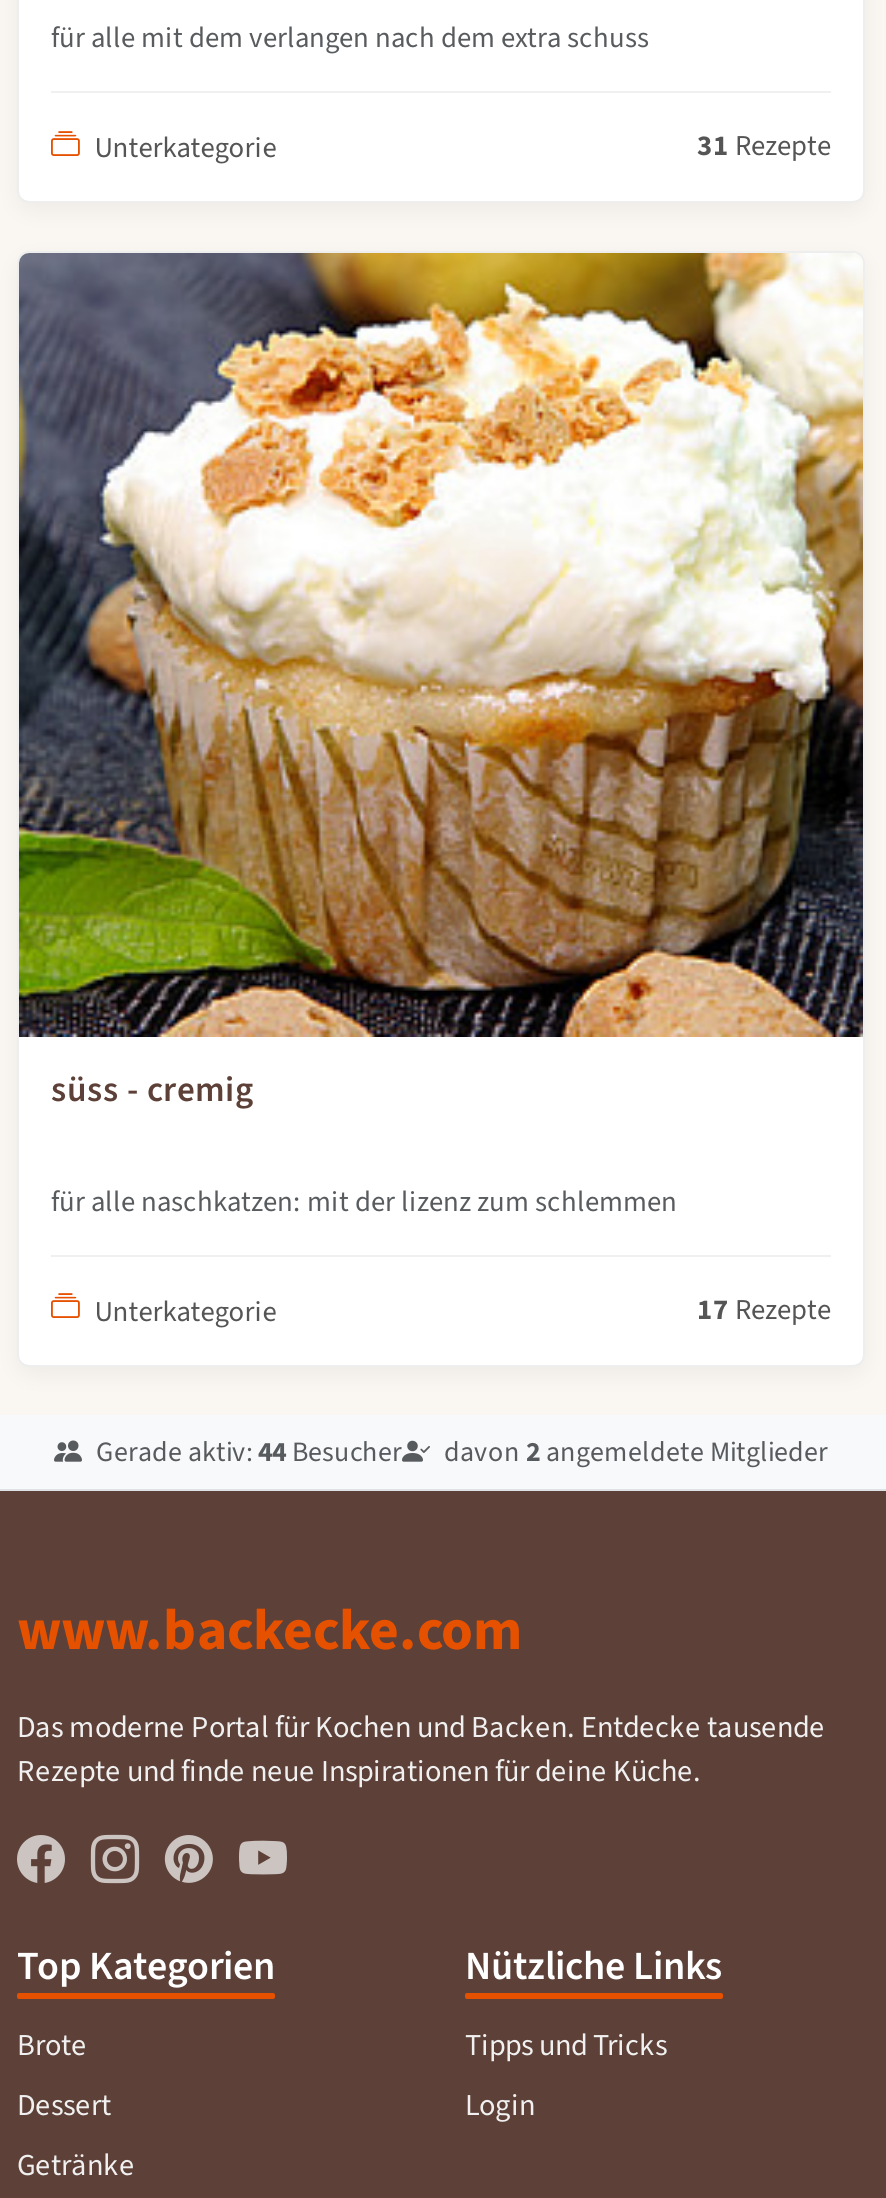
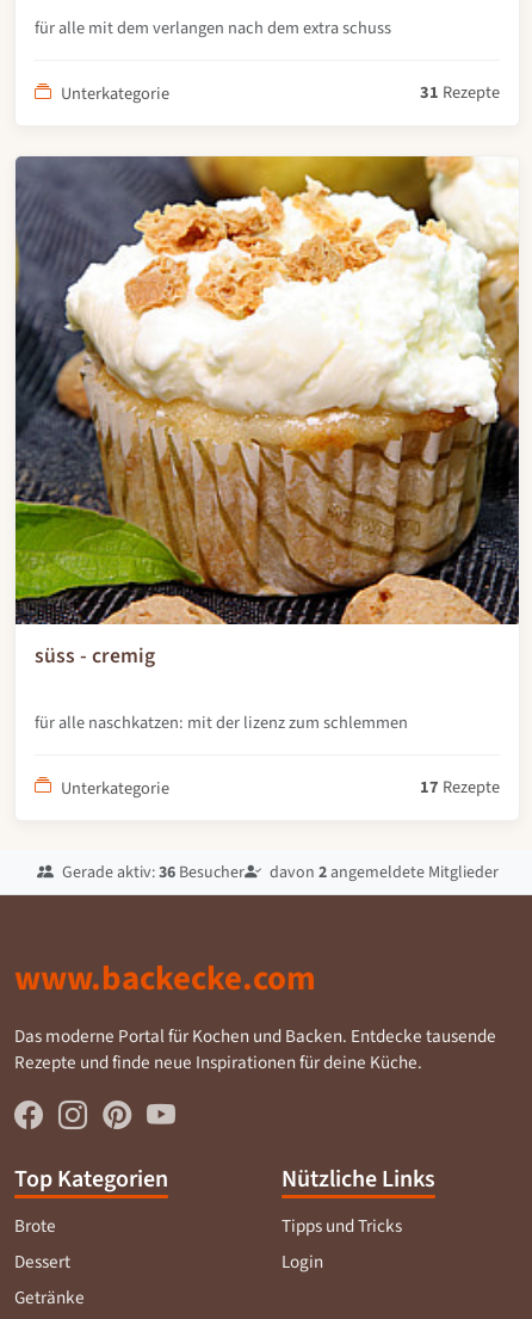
[90,1433,402,1471] Gerade aktiv: 44 Besucher -> [58,860,244,883] Gerade aktiv: 36 Besucher

